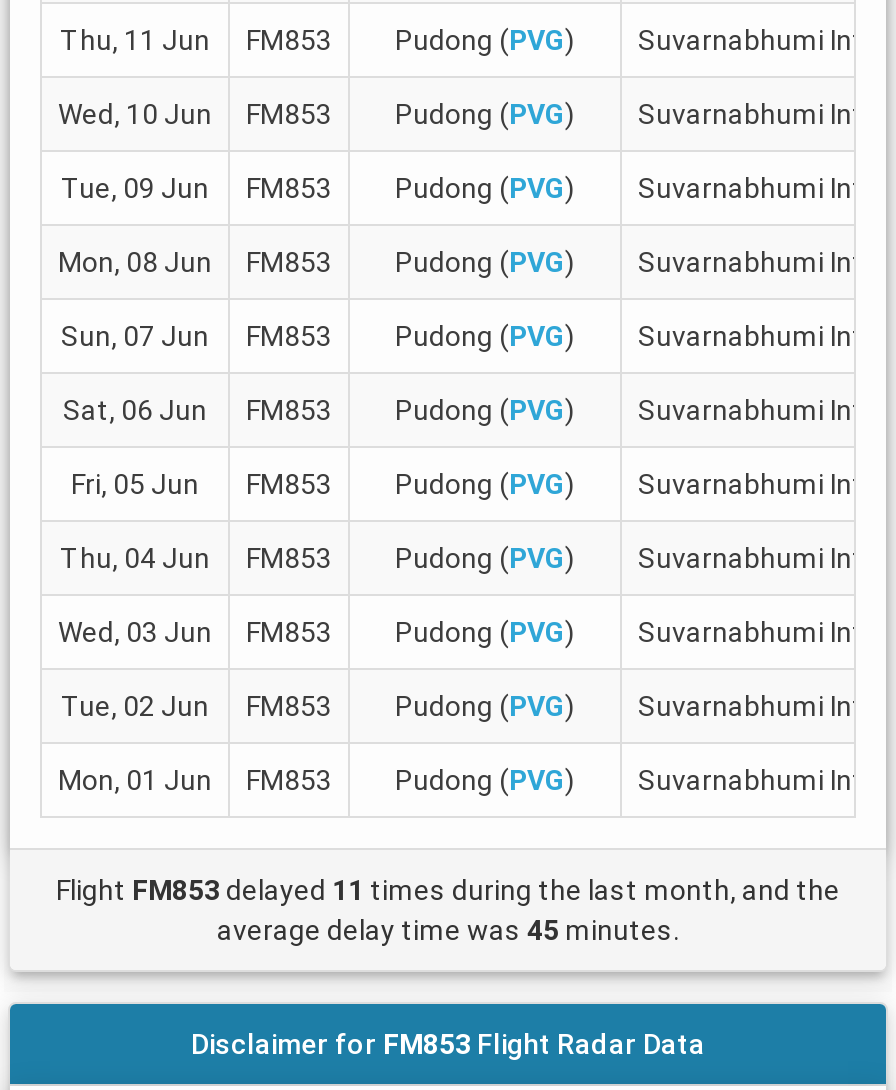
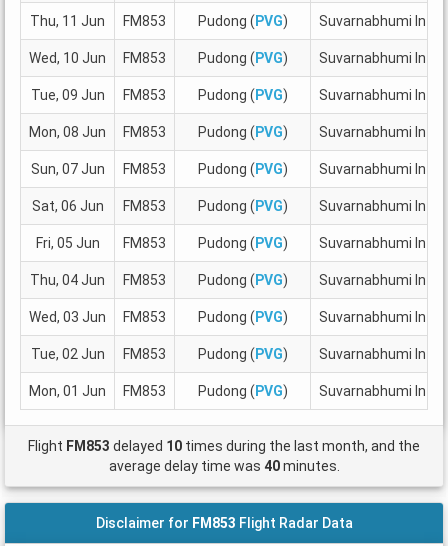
[56,875,840,907] Flight FM853 delayed 11 times during the last month, and the -> [28,438,420,454] Flight FM853 delayed 10 times during the last month, and the
[217,915,679,947] average delay time was 45 minutes. -> [108,458,339,474] average delay time was 40 minutes.

